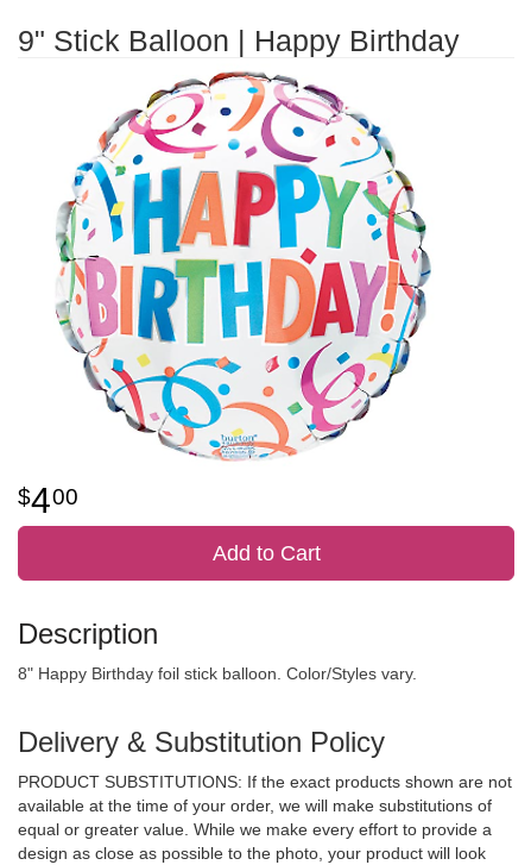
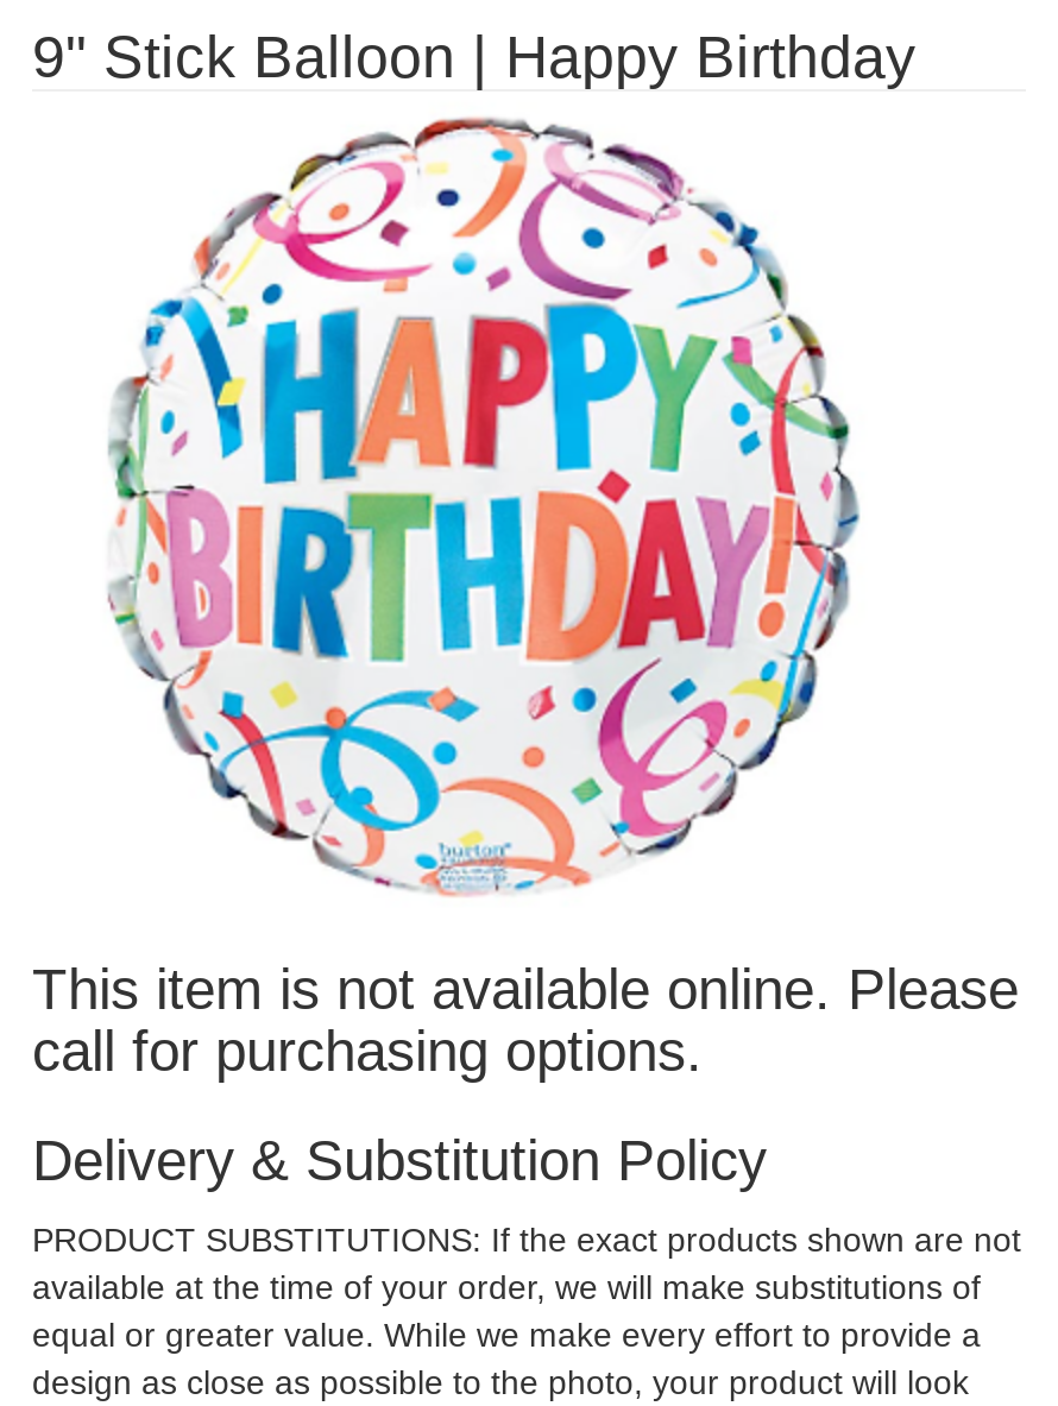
[18,479,417,683] 4 00 | Add to Cart | Description | 8" Happy Birthday foil stick balloon. Color/Styles vary. -> [32,957,1019,1083] This item is not available online. Please | call for purchasing options.

